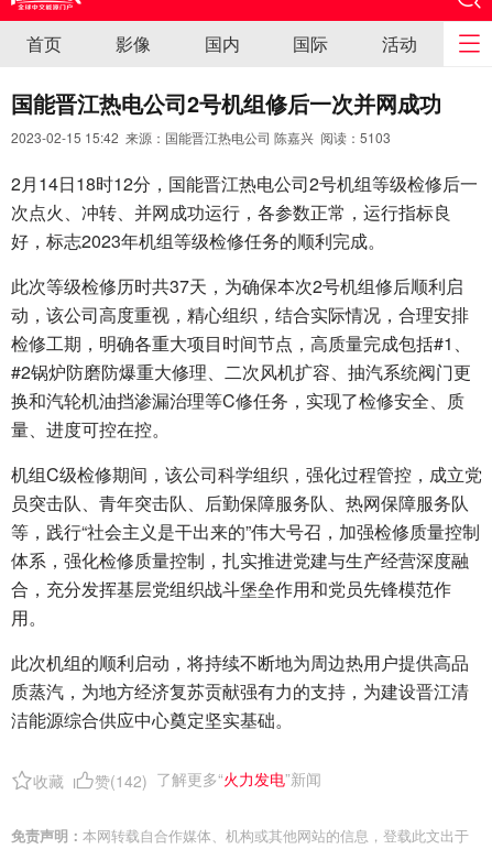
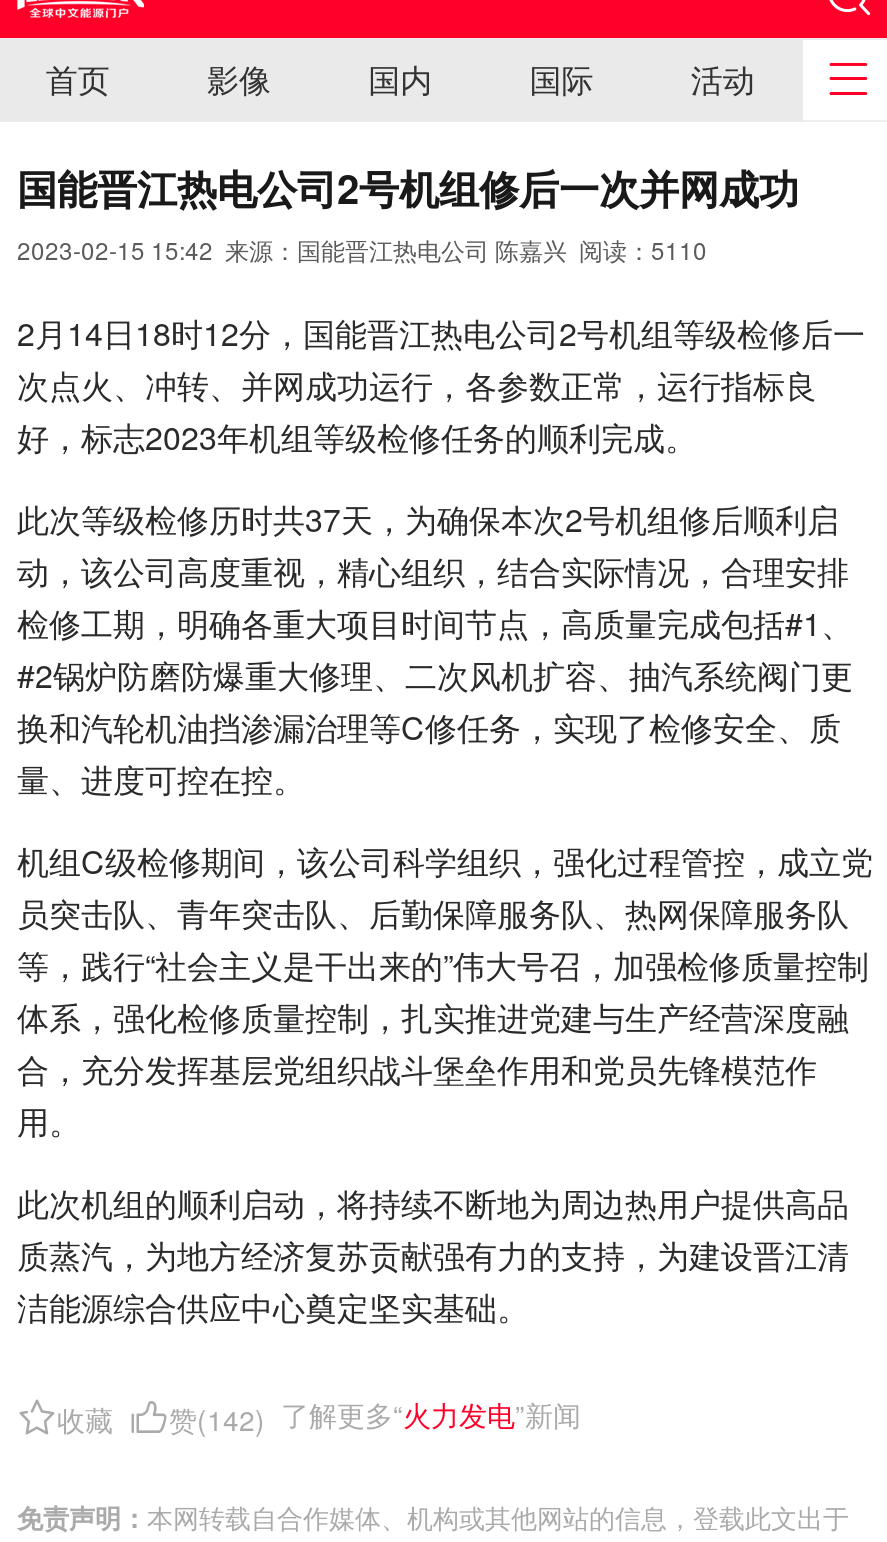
[11,128,391,146] 2023-02-15 15:42 来源：国能晋江热电公司 陈嘉兴 阅读：5103 -> [17,232,707,266] 2023-02-15 15:42 来源：国能晋江热电公司 陈嘉兴 阅读：5110

